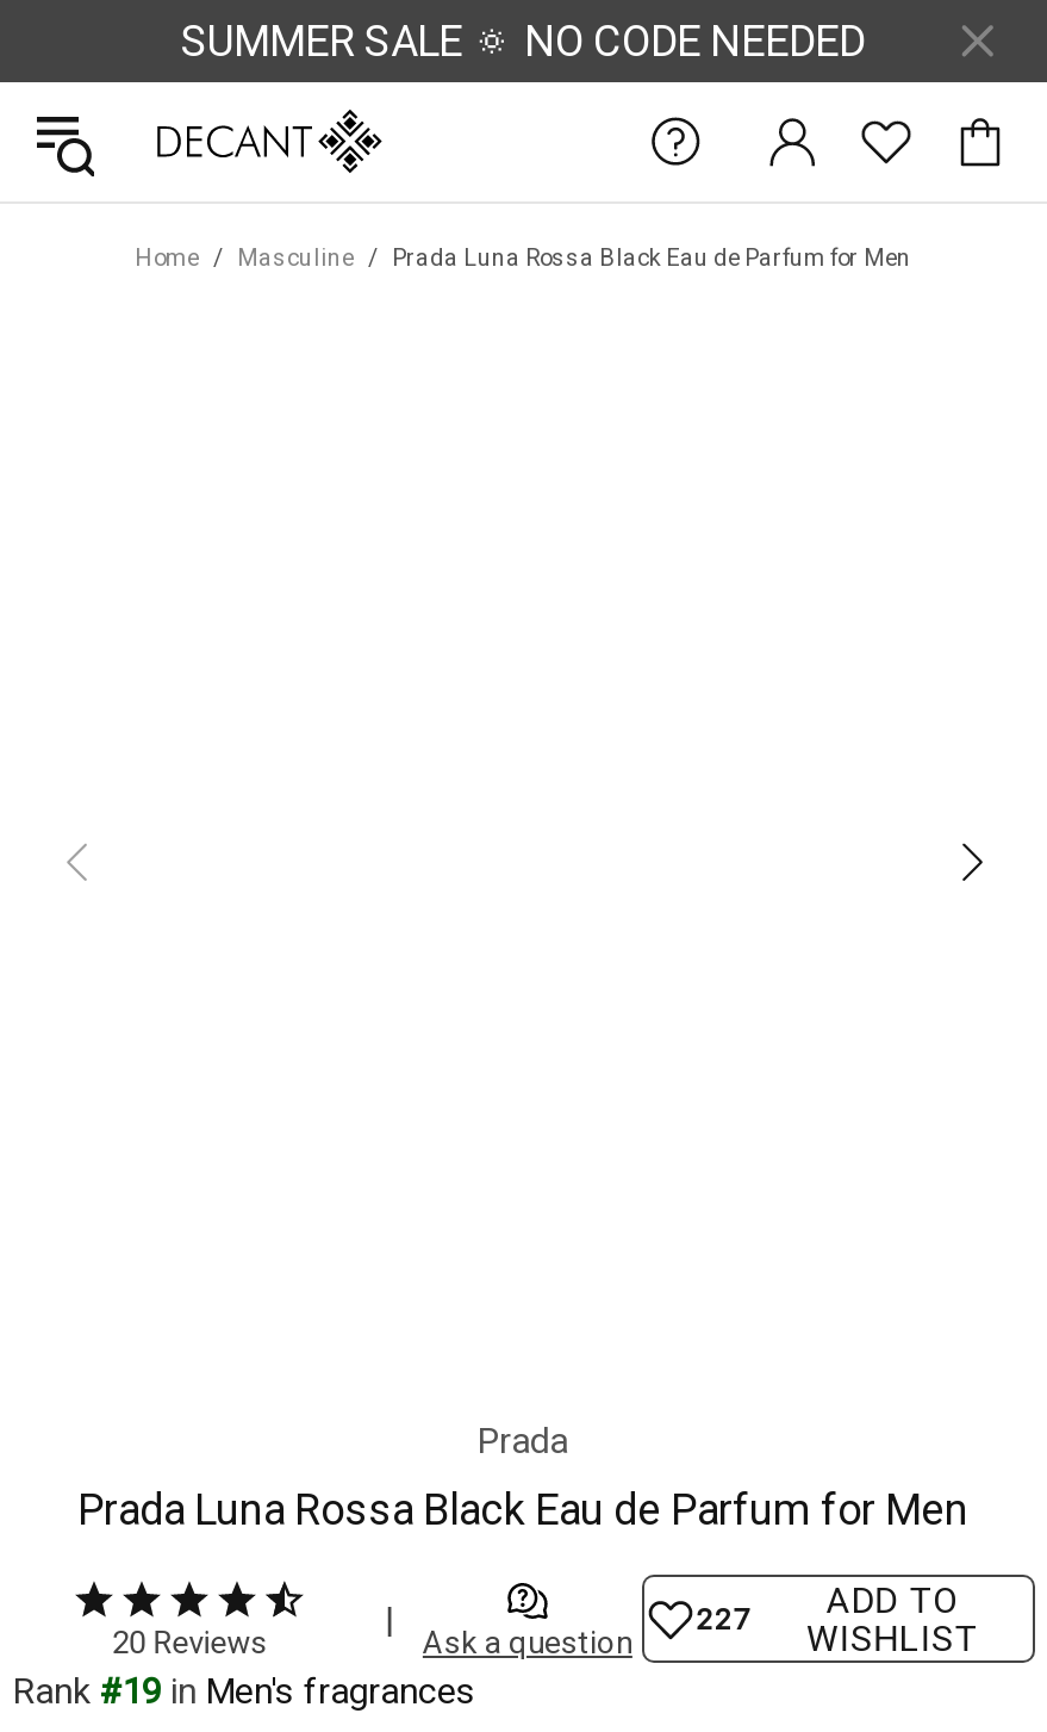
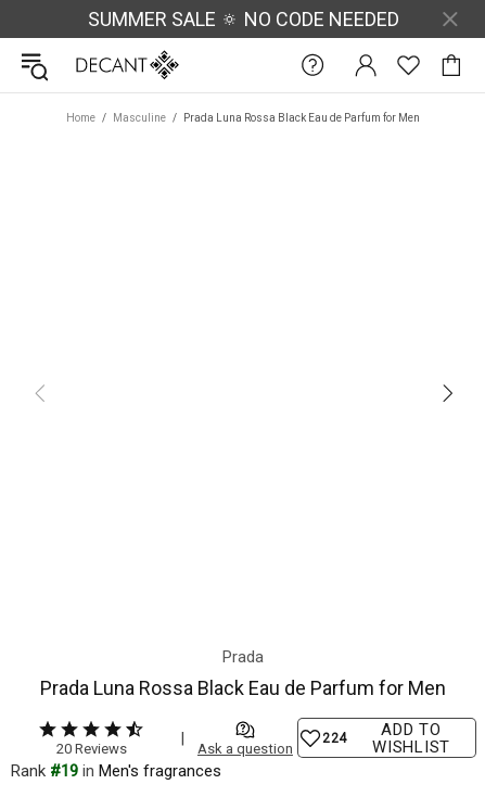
[696,1602,978,1659] 227 WISHLIST -> [322,730,450,756] 224 WISHLIST

